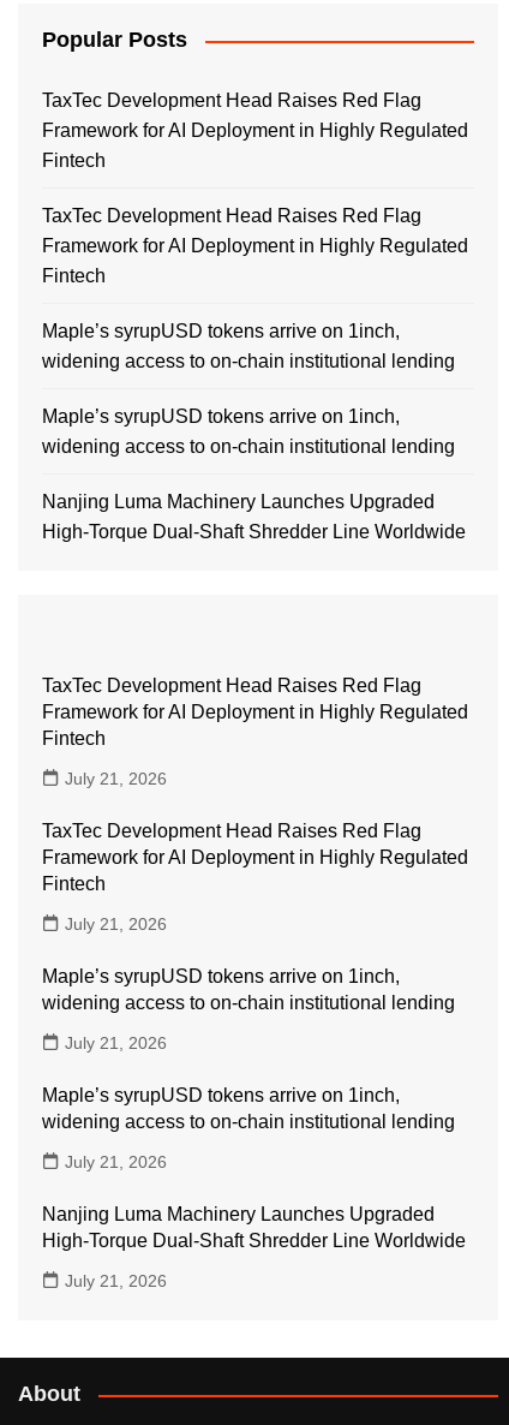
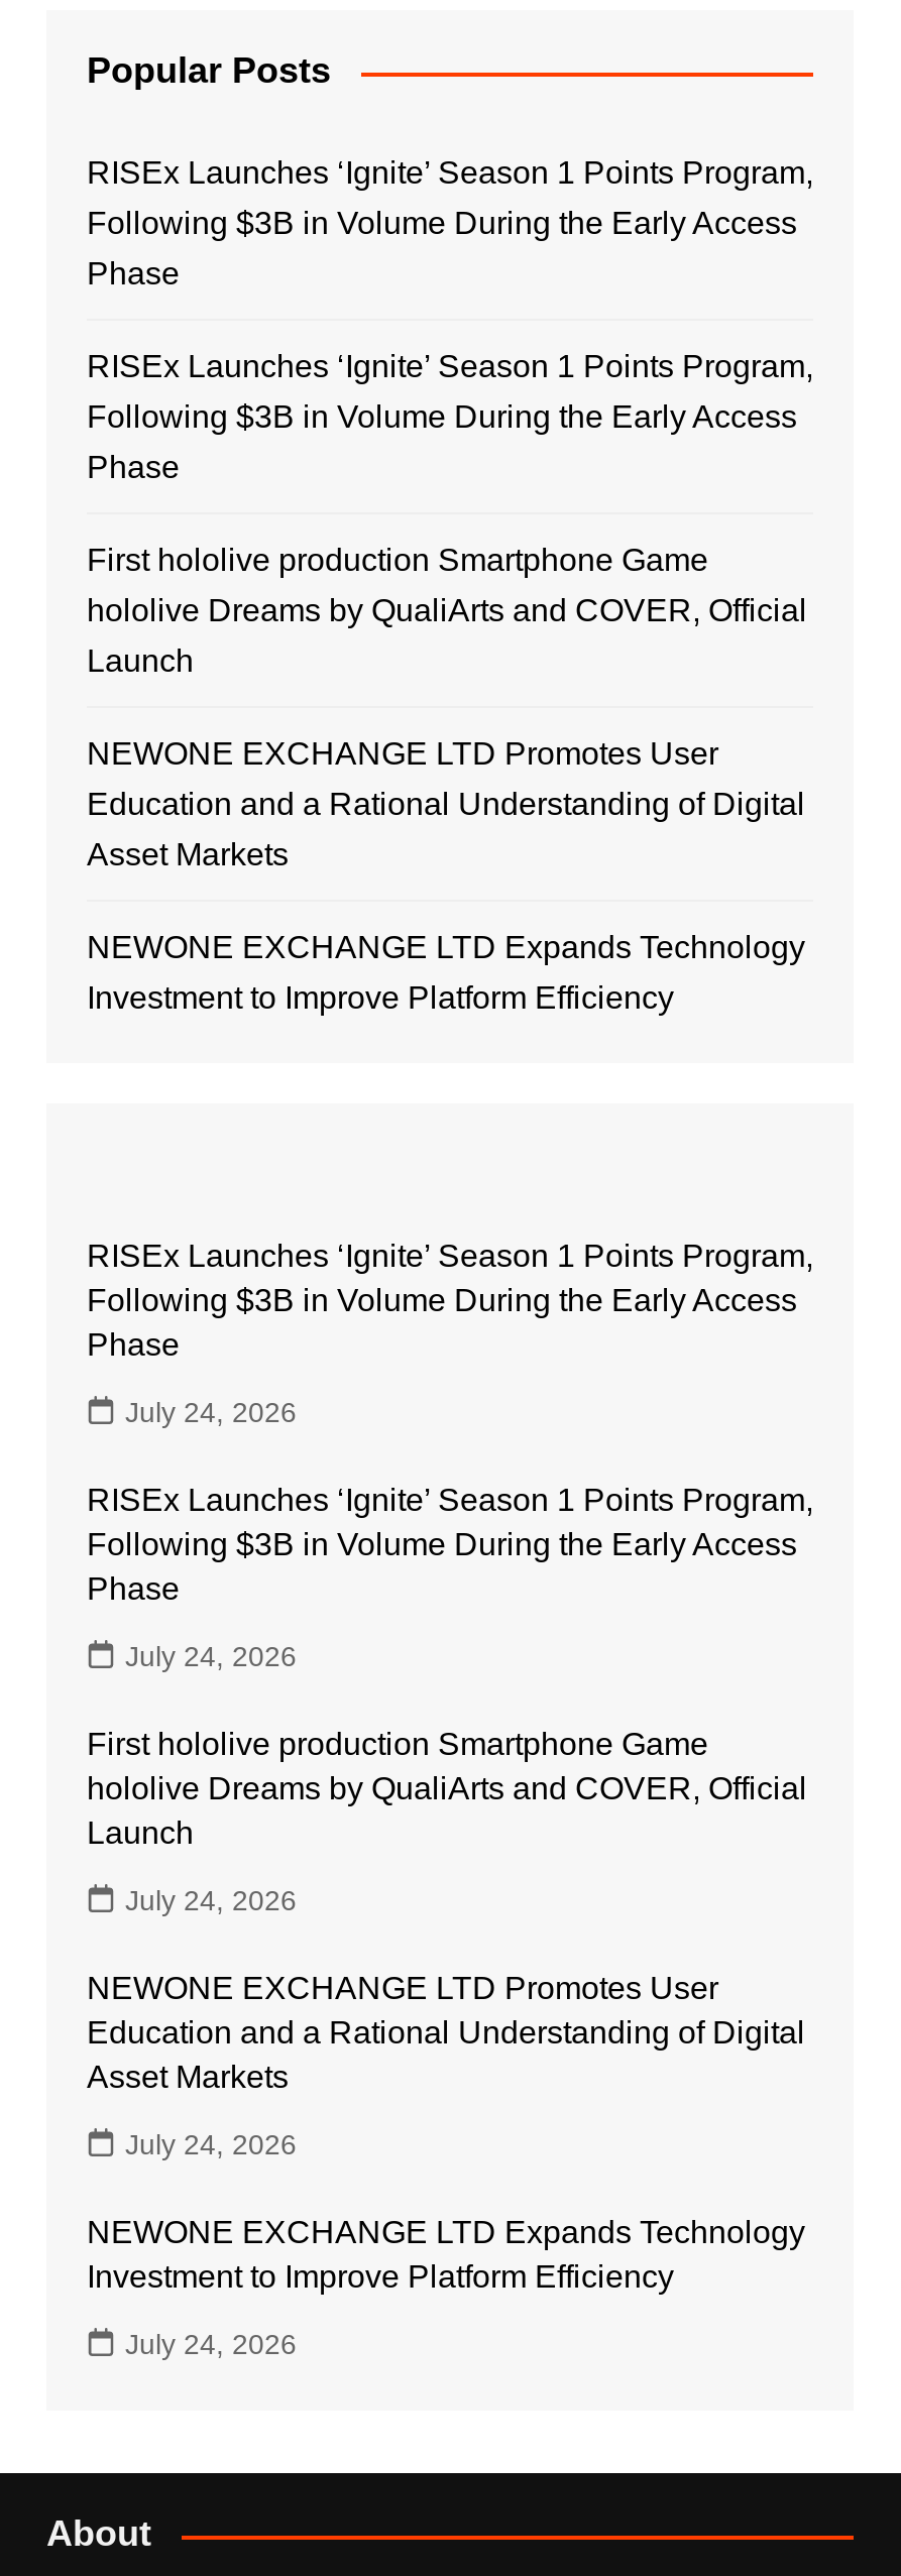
[42,90,468,542] TaxTec Development Head Raises Red Flag | Framework for AI Deployment in Highly Regulated | Fintech | TaxTec Development Head Raises Red Flag | Framework for AI Deployment in Highly Regulated | Fintech | Maple’s syrupUSD tokens arrive on 1inch, | widening access to on-chain institutional lending | Maple’s syrupUSD tokens arrive on 1inch, | widening access to on-chain institutional lending | Nanjing Luma Machinery Launches Upgraded | High-Torque Dual-Shaft Shredder Line Worldwide -> [87,156,813,1015] RISEx Launches ‘Ignite’ Season 1 Points Program, | Following $3B in Volume During the Early Access | Phase | RISEx Launches ‘Ignite’ Season 1 Points Program, | Following $3B in Volume During the Early Access | Phase | First hololive production Smartphone Game | hololive Dreams by QualiArts and COVER, Official | Launch | NEWONE EXCHANGE LTD Promotes User | Education and a Rational Understanding of Digital | Asset Markets | NEWONE EXCHANGE LTD Expands Technology | Investment to Improve Platform Efficiency
[42,675,468,1291] TaxTec Development Head Raises Red Flag | Framework for AI Deployment in Highly Regulated | Fintech | July 21, 2026 | TaxTec Development Head Raises Red Flag | Framework for AI Deployment in Highly Regulated | Fintech | July 21, 2026 | Maple’s syrupUSD tokens arrive on 1inch, | widening access to on-chain institutional lending | July 21, 2026 | Maple’s syrupUSD tokens arrive on 1inch, | widening access to on-chain institutional lending | July 21, 2026 | Nanjing Luma Machinery Launches Upgraded | High-Torque Dual-Shaft Shredder Line Worldwide | July 21, 2026 -> [87,1239,813,2360] RISEx Launches ‘Ignite’ Season 1 Points Program, | Following $3B in Volume During the Early Access | Phase | July 24, 2026 | RISEx Launches ‘Ignite’ Season 1 Points Program, | Following $3B in Volume During the Early Access | Phase | July 24, 2026 | First hololive production Smartphone Game | hololive Dreams by QualiArts and COVER, Official | Launch | July 24, 2026 | NEWONE EXCHANGE LTD Promotes User | Education and a Rational Understanding of Digital | Asset Markets | July 24, 2026 | NEWONE EXCHANGE LTD Expands Technology | Investment to Improve Platform Efficiency | July 24, 2026

